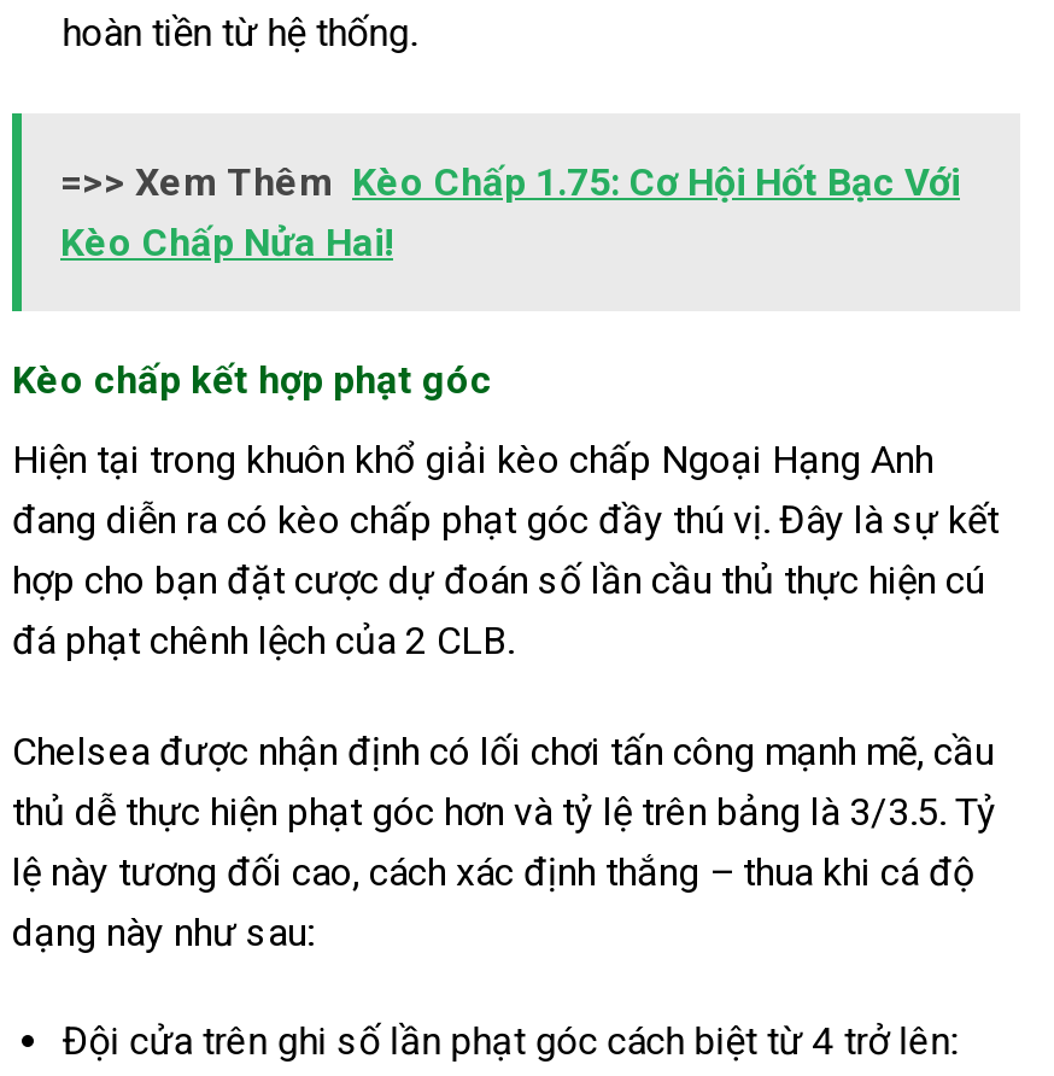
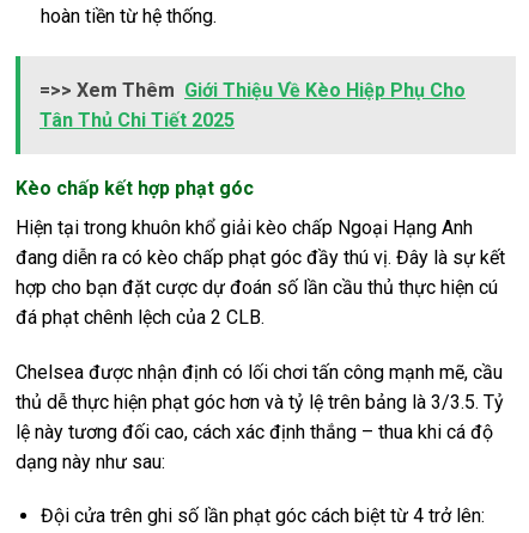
[60,159,960,265] =>> Xem Thêm Kèo Chấp 1.75: Cơ Hội Hốt Bạc Với | Kèo Chấp Nửa Hai! -> [39,79,466,131] =>> Xem Thêm Giới Thiệu Về Kèo Hiệp Phụ Cho | Tân Thủ Chi Tiết 2025

